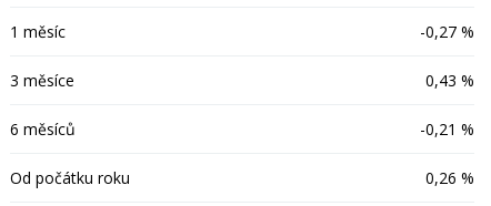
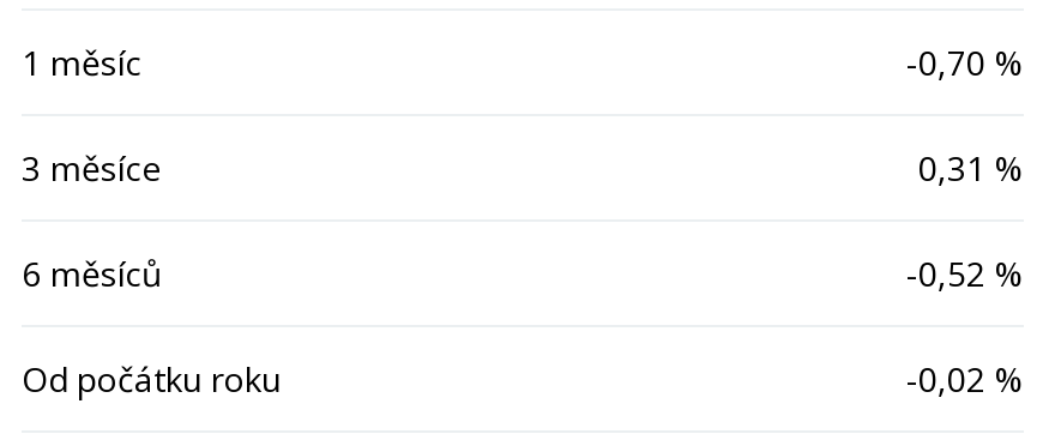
[420,20,474,42] -0,27 % -> [906,38,1024,84] -0,70 %
[425,69,474,90] 0,43 % -> [918,144,1024,189] 0,31 %
[420,118,474,139] -0,21 % -> [906,249,1024,295] -0,52 %
[425,167,474,188] 0,26 % -> [906,355,1024,400] -0,02 %

